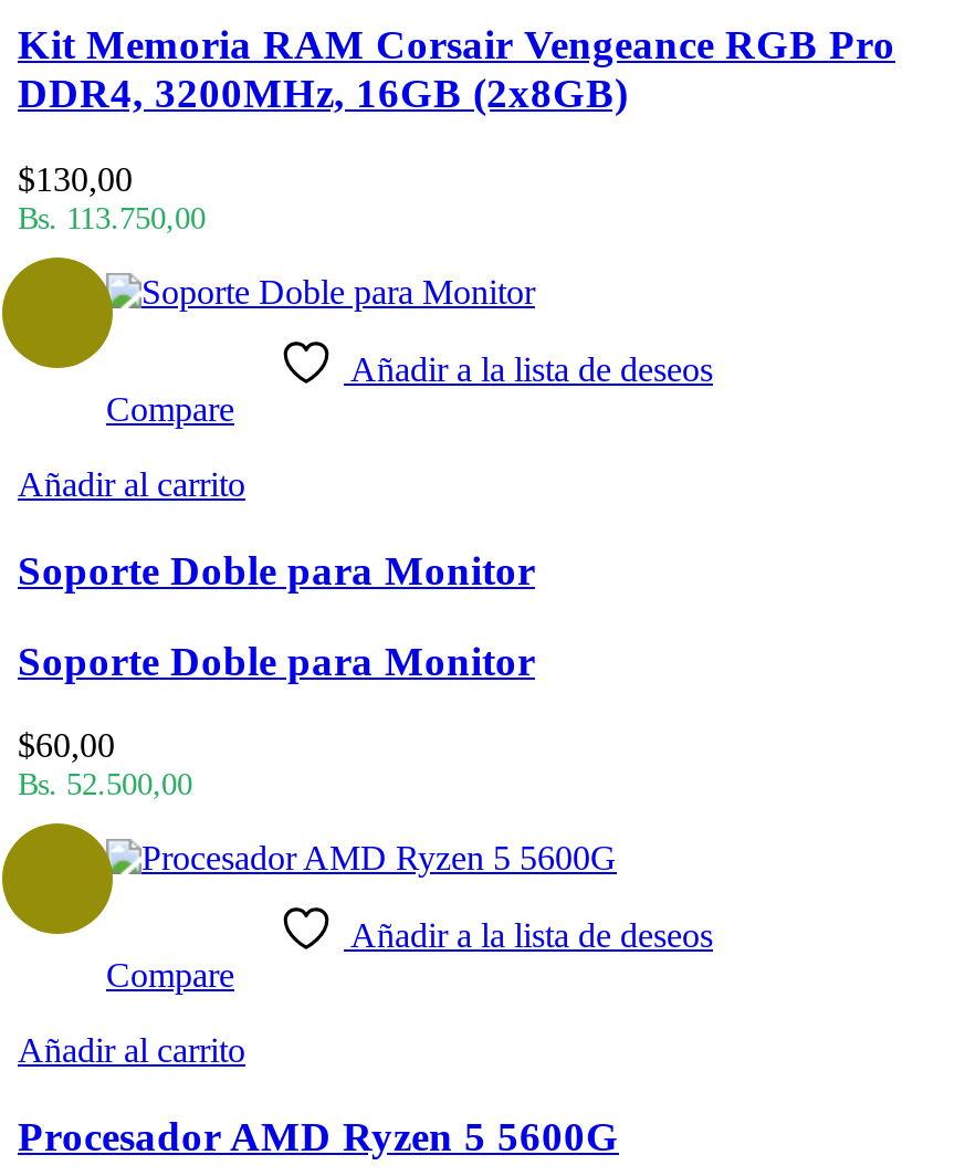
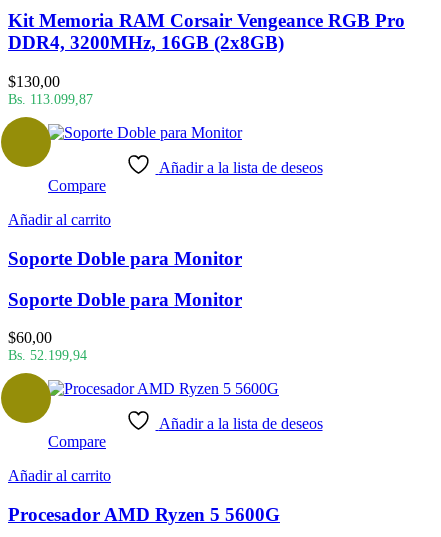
[18,200,206,236] Bs. 113.750,00 -> [8,91,93,107] Bs. 113.099,87
[18,767,192,802] Bs. 52.500,00 -> [8,347,87,363] Bs. 52.199,94

